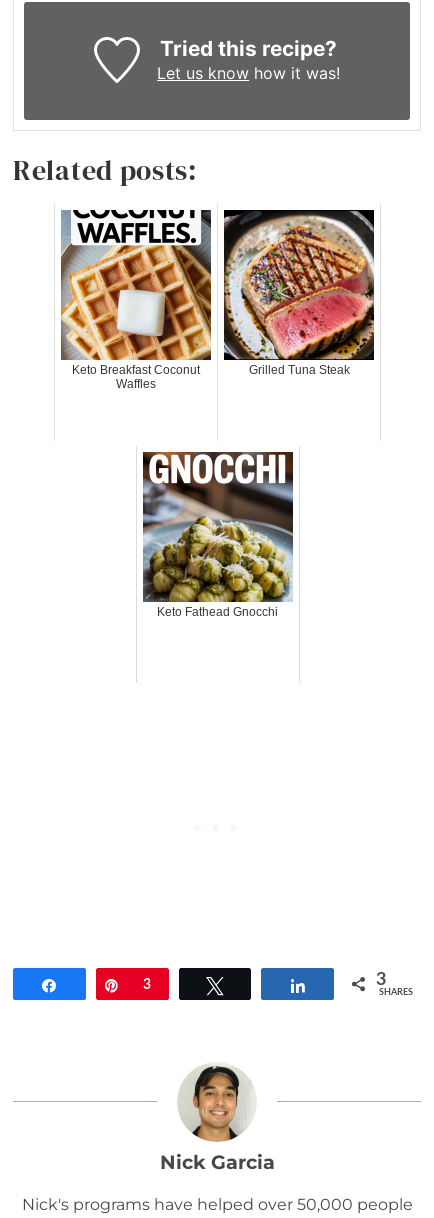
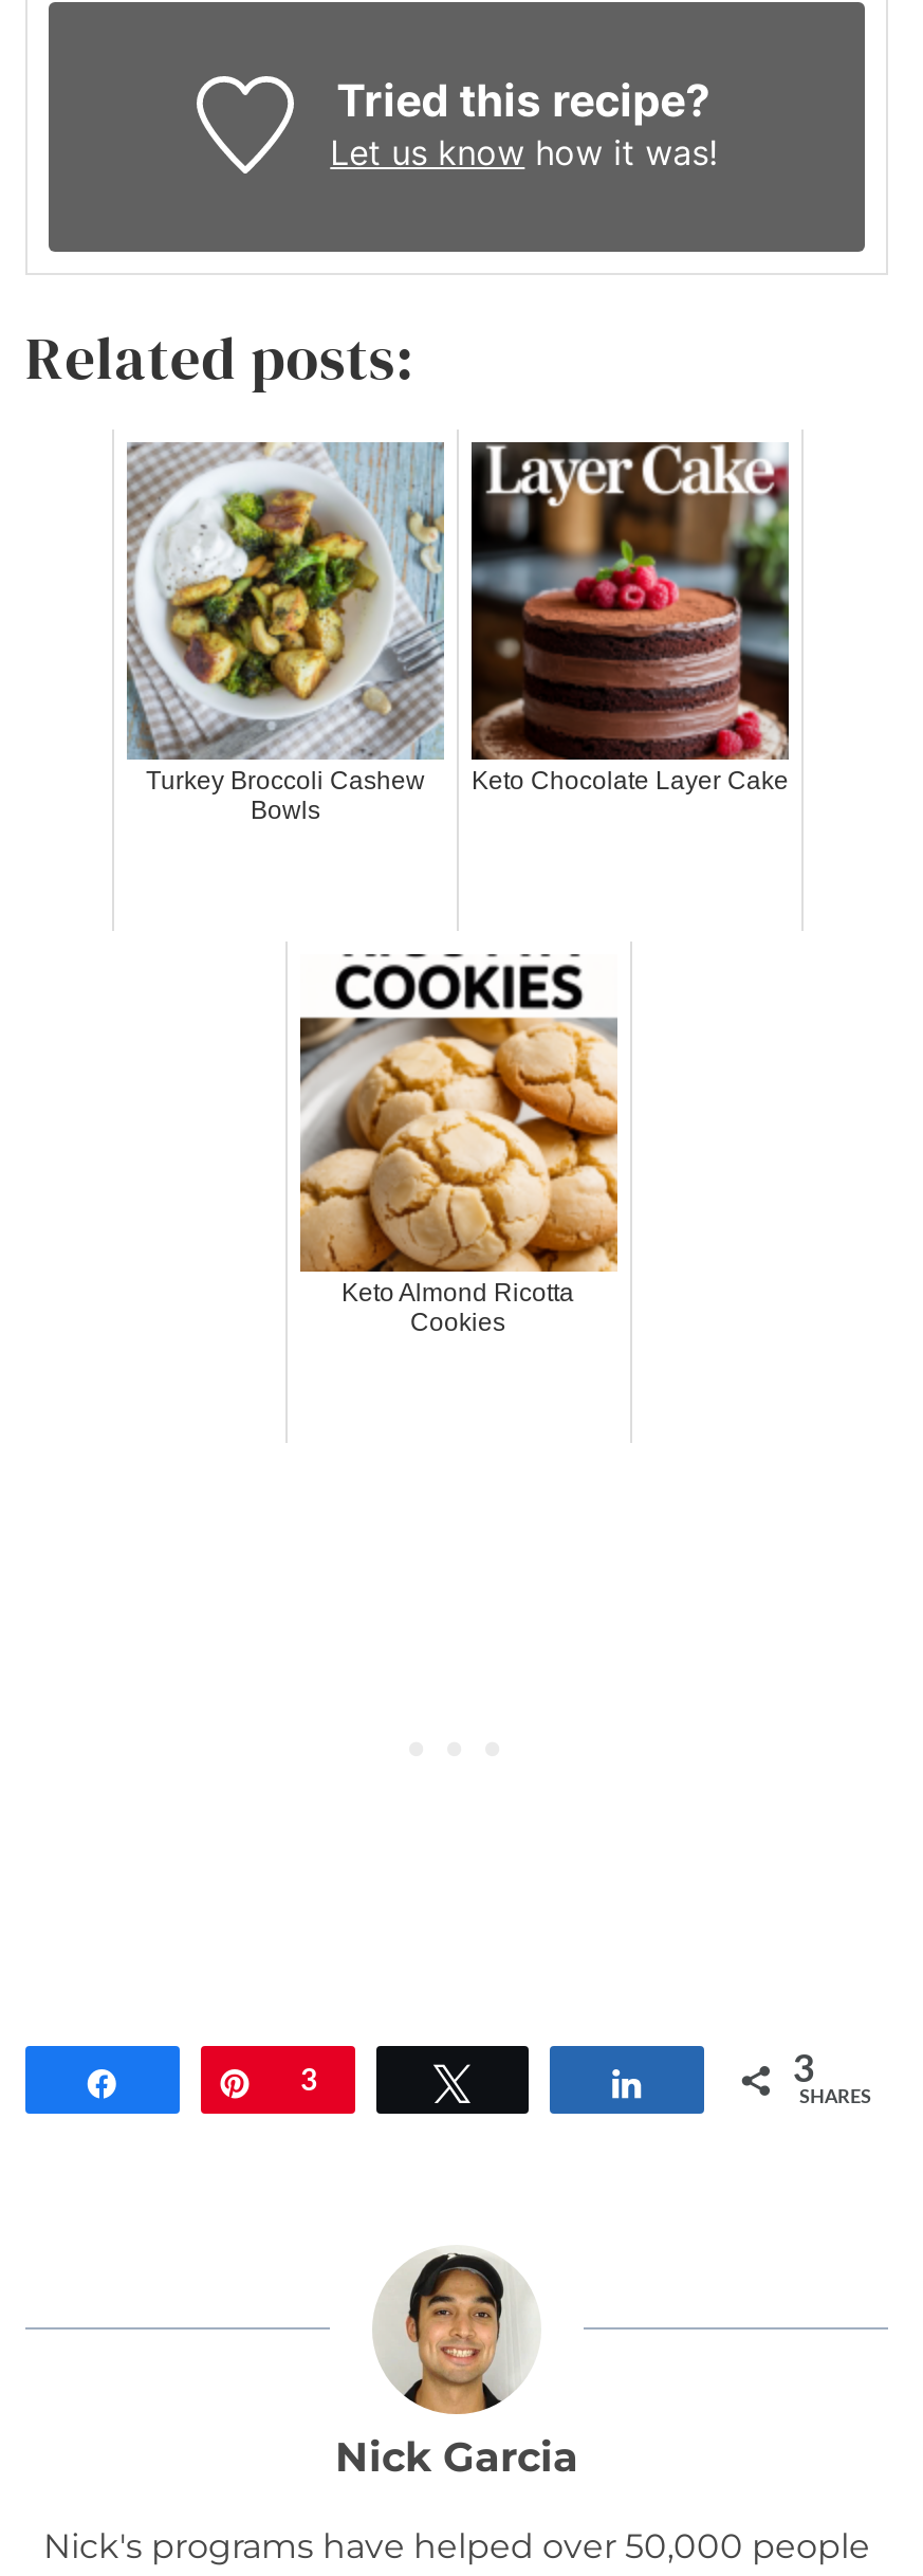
[60,209,212,391] [image] | Keto Breakfast Coconut | Waffles -> [125,441,444,826] [image] | Turkey Broccoli Cashew | Bowls
[223,209,375,377] [image] | Grilled Tuna Steak -> [469,441,791,796] [image] | Keto Chocolate Layer Cake
[142,451,294,619] [image] | Keto Fathead Gnocchi -> [298,953,620,1338] [image] | Keto Almond Ricotta | Cookies

